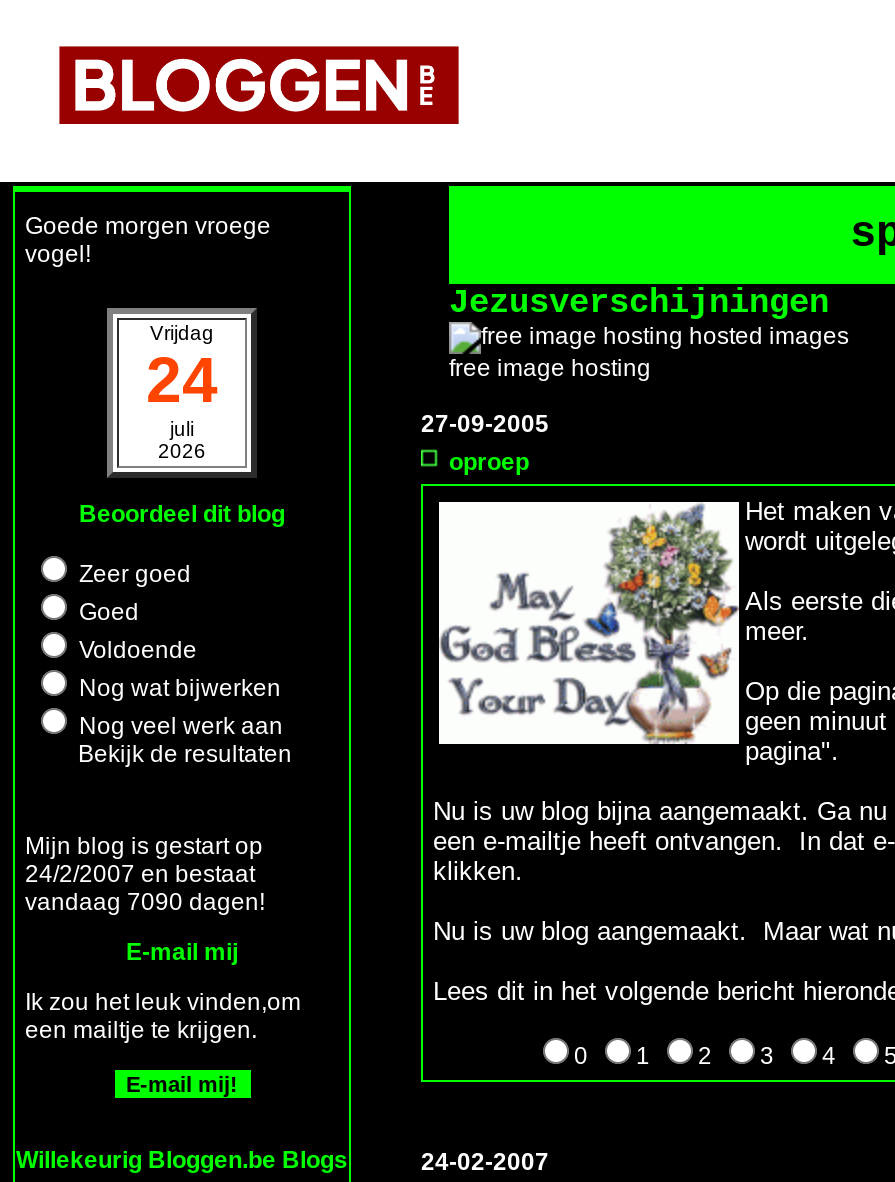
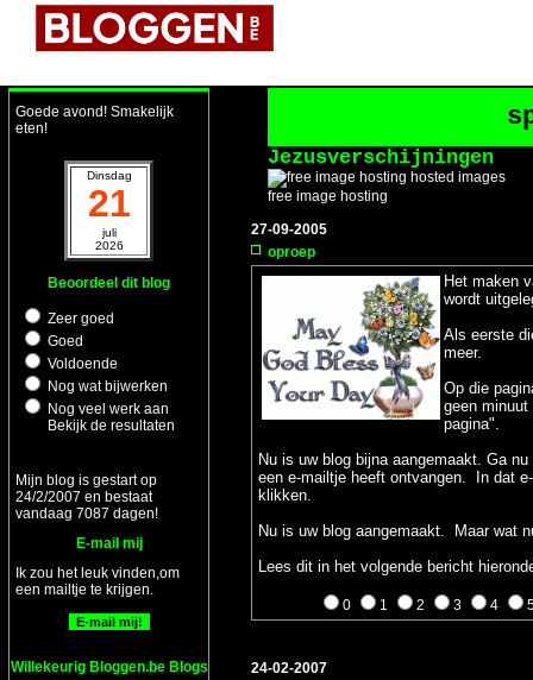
[25,211,271,267] Goede morgen vroege | vogel! -> [15,103,174,136] Goede avond! Smakelijk | eten!
[146,321,218,415] Vrijdag | 24 -> [86,168,131,224] Dinsdag | 21
[25,887,265,915] vandaag 7090 dagen! -> [15,505,158,522] vandaag 7087 dagen!

